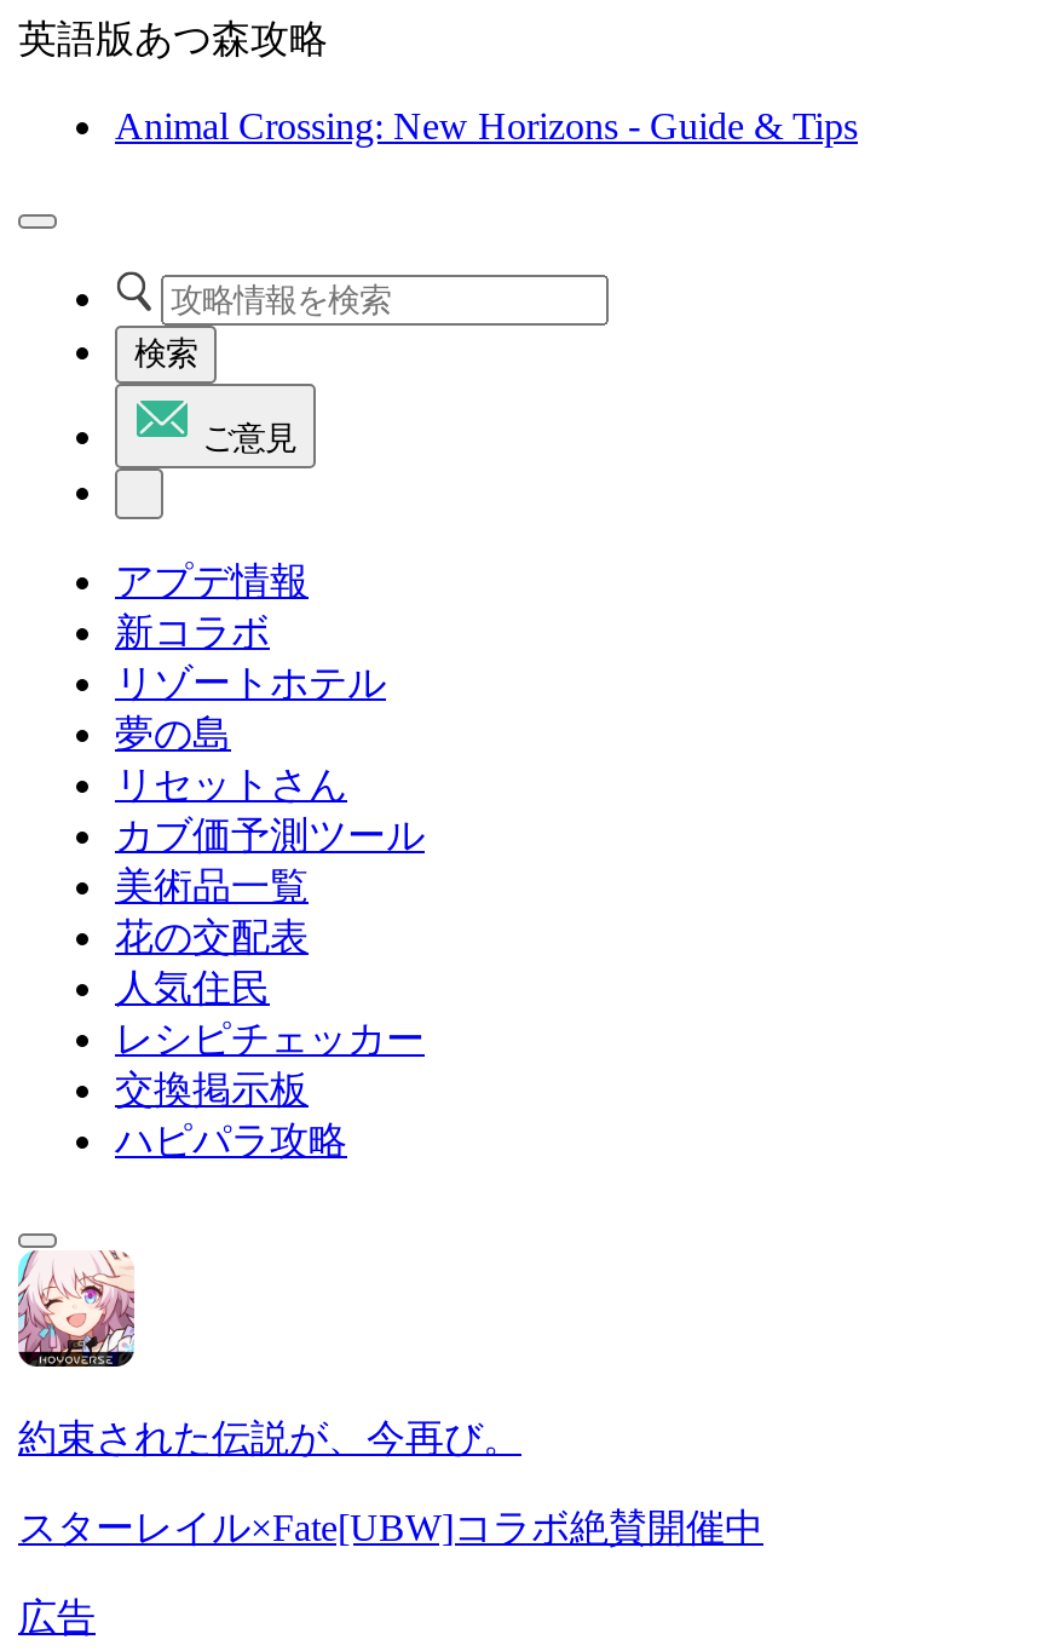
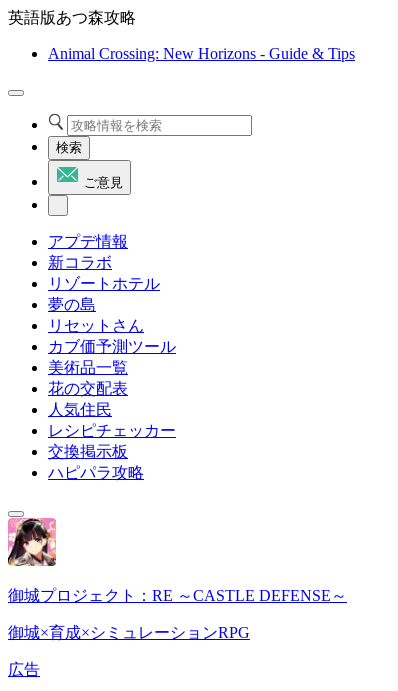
[16,1248,521,1459] [image] | 約束された伝説が、今再び。 -> [7,517,347,604] [image] | 御城プロジェクト：RE ～CASTLE DEFENSE～
[18,1507,763,1548] スターレイル×Fate[UBW]コラボ絶賛開催中 -> [8,624,250,641] 御城×育成×シミュレーションRPG

